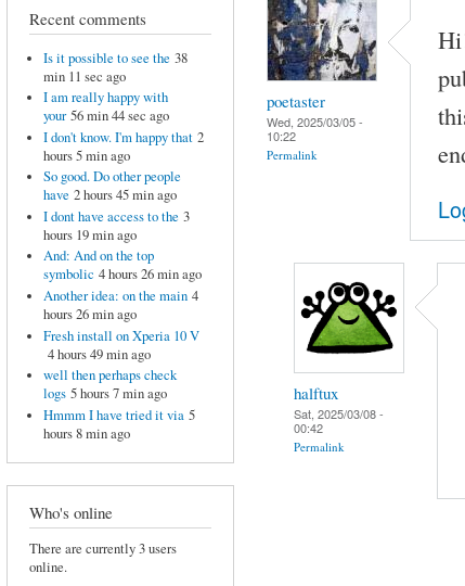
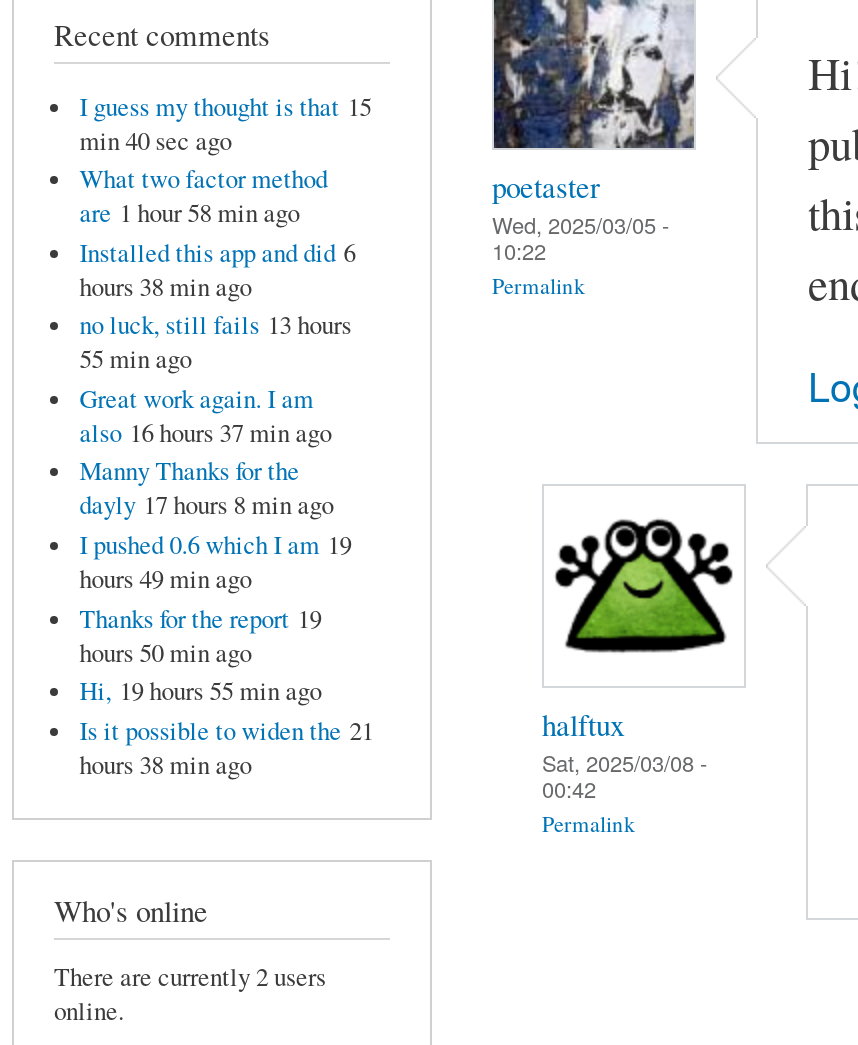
[43,49,204,442] Is it possible to see the 38 | min 11 sec ago | I am really happy with | your 56 min 44 sec ago | I don't know. I'm happy that 2 | hours 5 min ago | So good. Do other people | have 2 hours 45 min ago | I dont have access to the 3 | hours 19 min ago | And: And on the top | symbolic 4 hours 26 min ago | Another idea: on the main 4 | hours 26 min ago | Fresh install on Xperia 10 V | 4 hours 49 min ago | well then perhaps check | logs 5 hours 7 min ago | Hmmm I have tried it via 5 | hours 8 min ago -> [80,89,374,781] I guess my thought is that 15 | min 40 sec ago | What two factor method | are 1 hour 58 min ago | Installed this app and did 6 | hours 38 min ago | no luck, still fails 13 hours | 55 min ago | Great work again. I am | also 16 hours 37 min ago | Manny Thanks for the | dayly 17 hours 8 min ago | I pushed 0.6 which I am 19 | hours 49 min ago | Thanks for the report 19 | hours 50 min ago | Hi, 19 hours 55 min ago | Is it possible to widen the 21 | hours 38 min ago
[29,539,177,558] There are currently 3 users -> [54,960,326,994] There are currently 2 users

